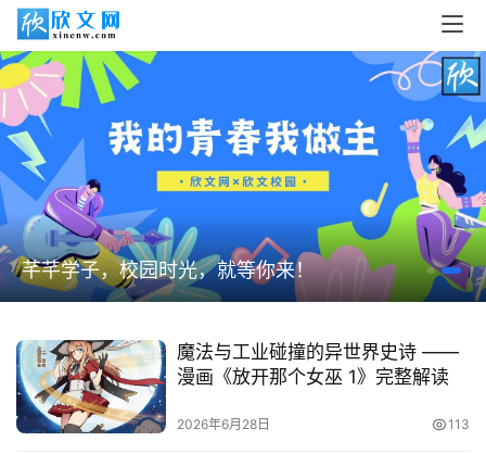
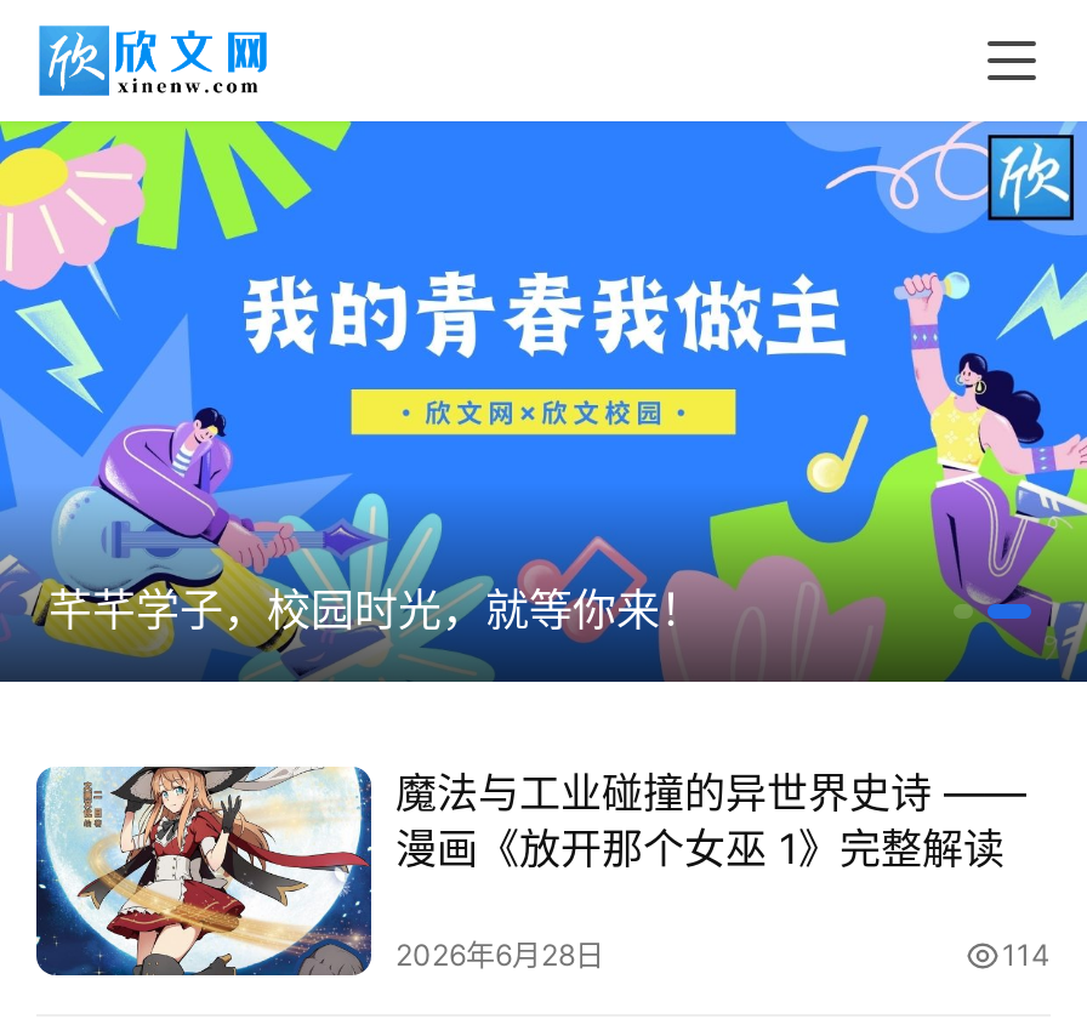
[448,416,470,432] 113 -> [1002,937,1051,973] 114

